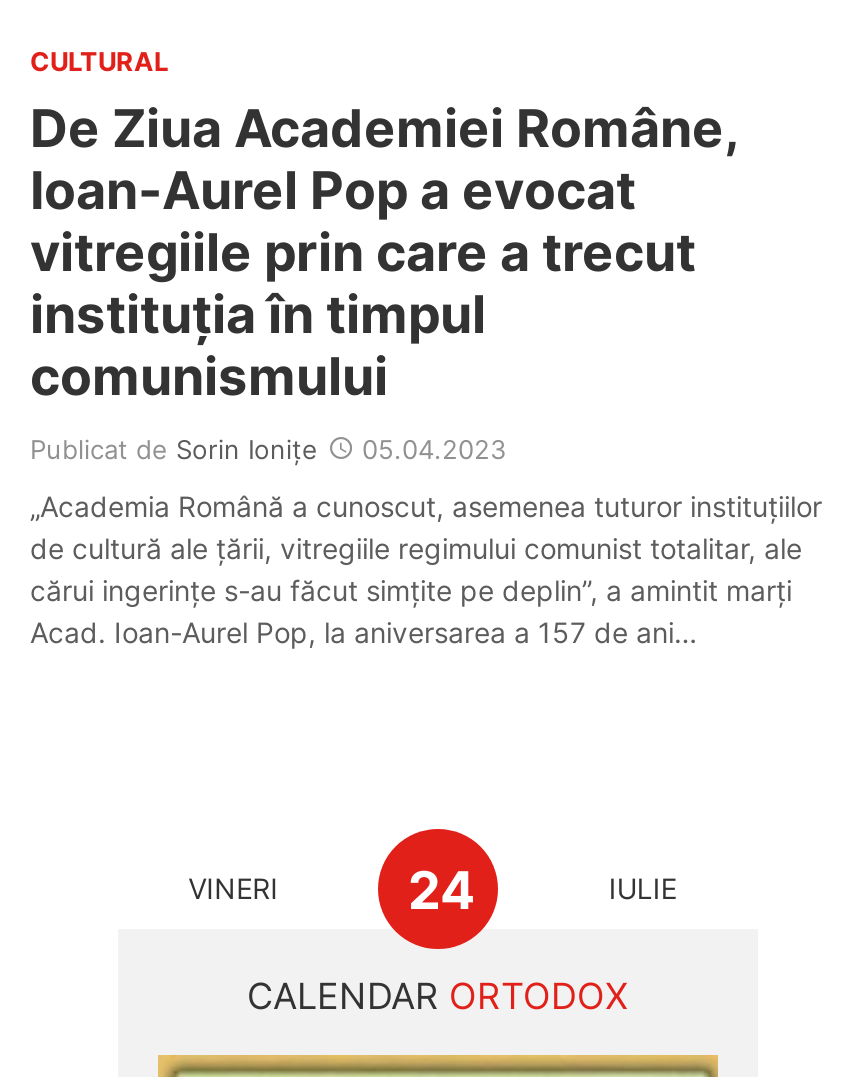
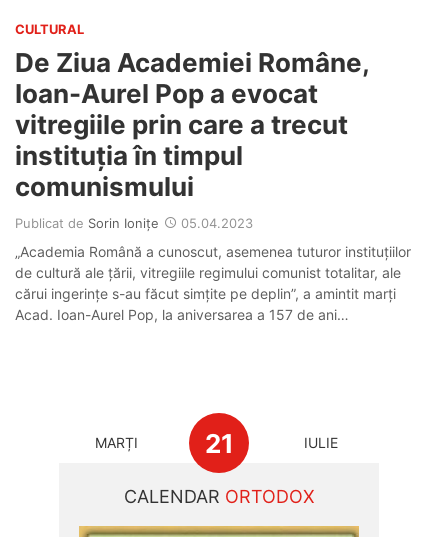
[188,859,476,921] VINERI | 24 -> [95,428,233,459] MARȚI | 21

